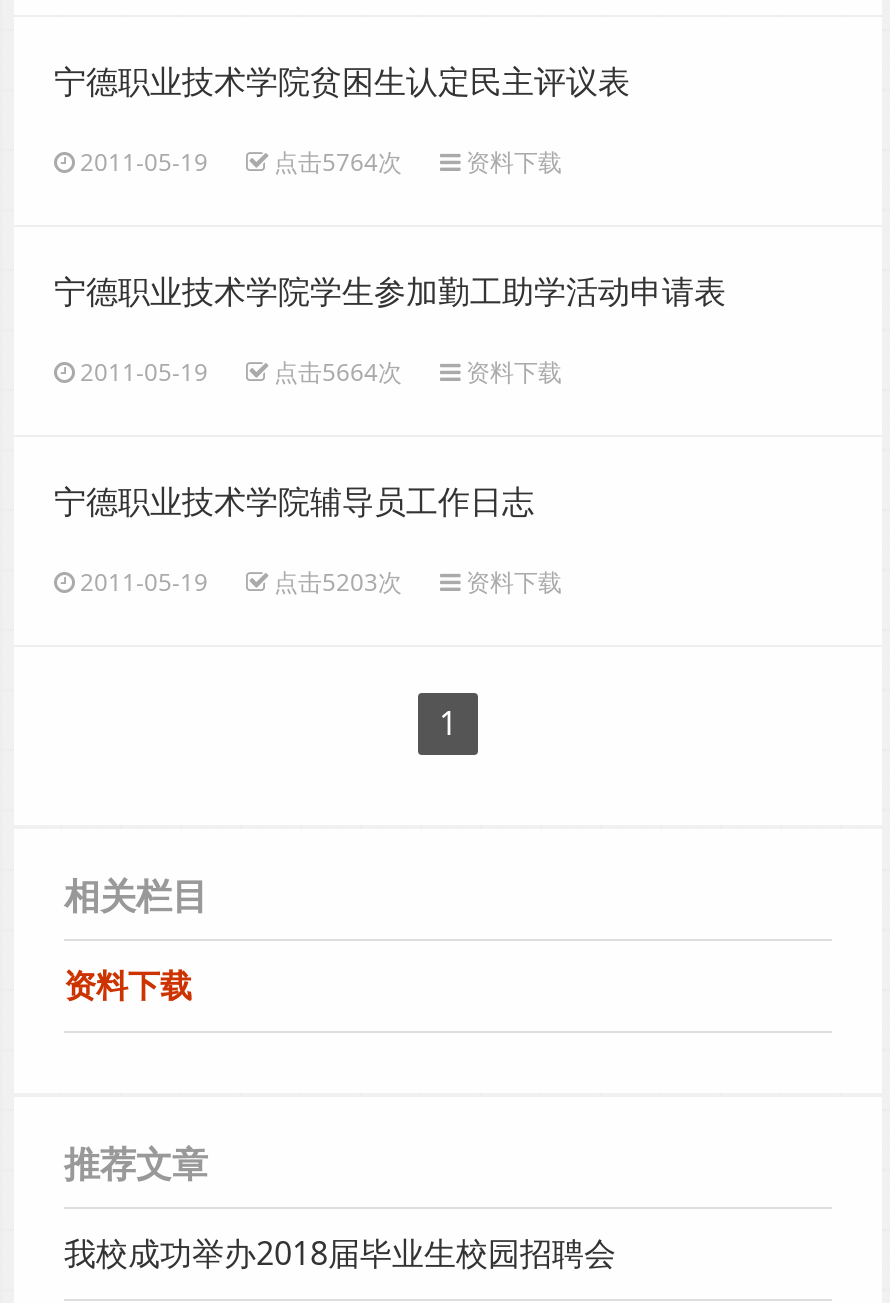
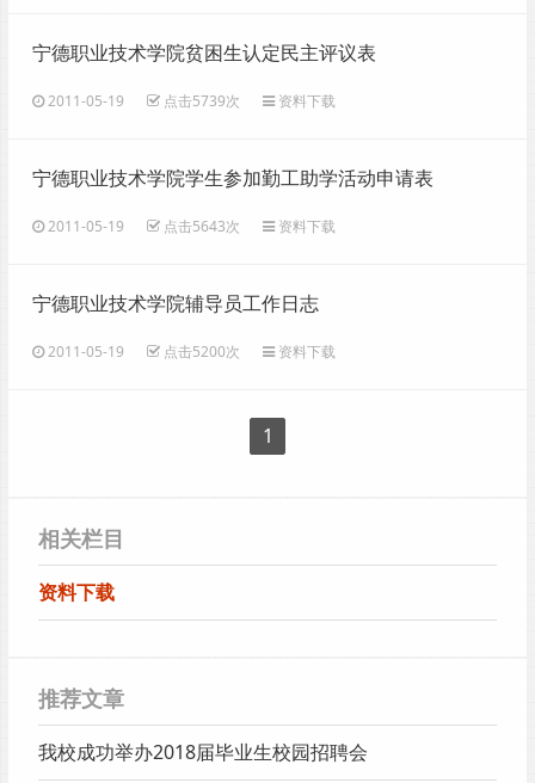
[74,145,562,179] 2011-05-19 点击5764次 资料下载 -> [44,91,336,111] 2011-05-19 点击5739次 资料下载
[74,355,562,389] 2011-05-19 点击5664次 资料下载 -> [44,216,336,237] 2011-05-19 点击5643次 资料下载
[74,565,562,599] 2011-05-19 点击5203次 资料下载 -> [44,342,336,362] 2011-05-19 点击5200次 资料下载

